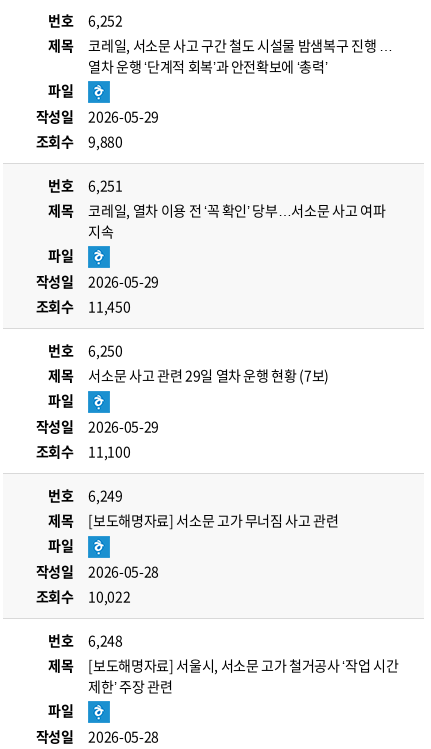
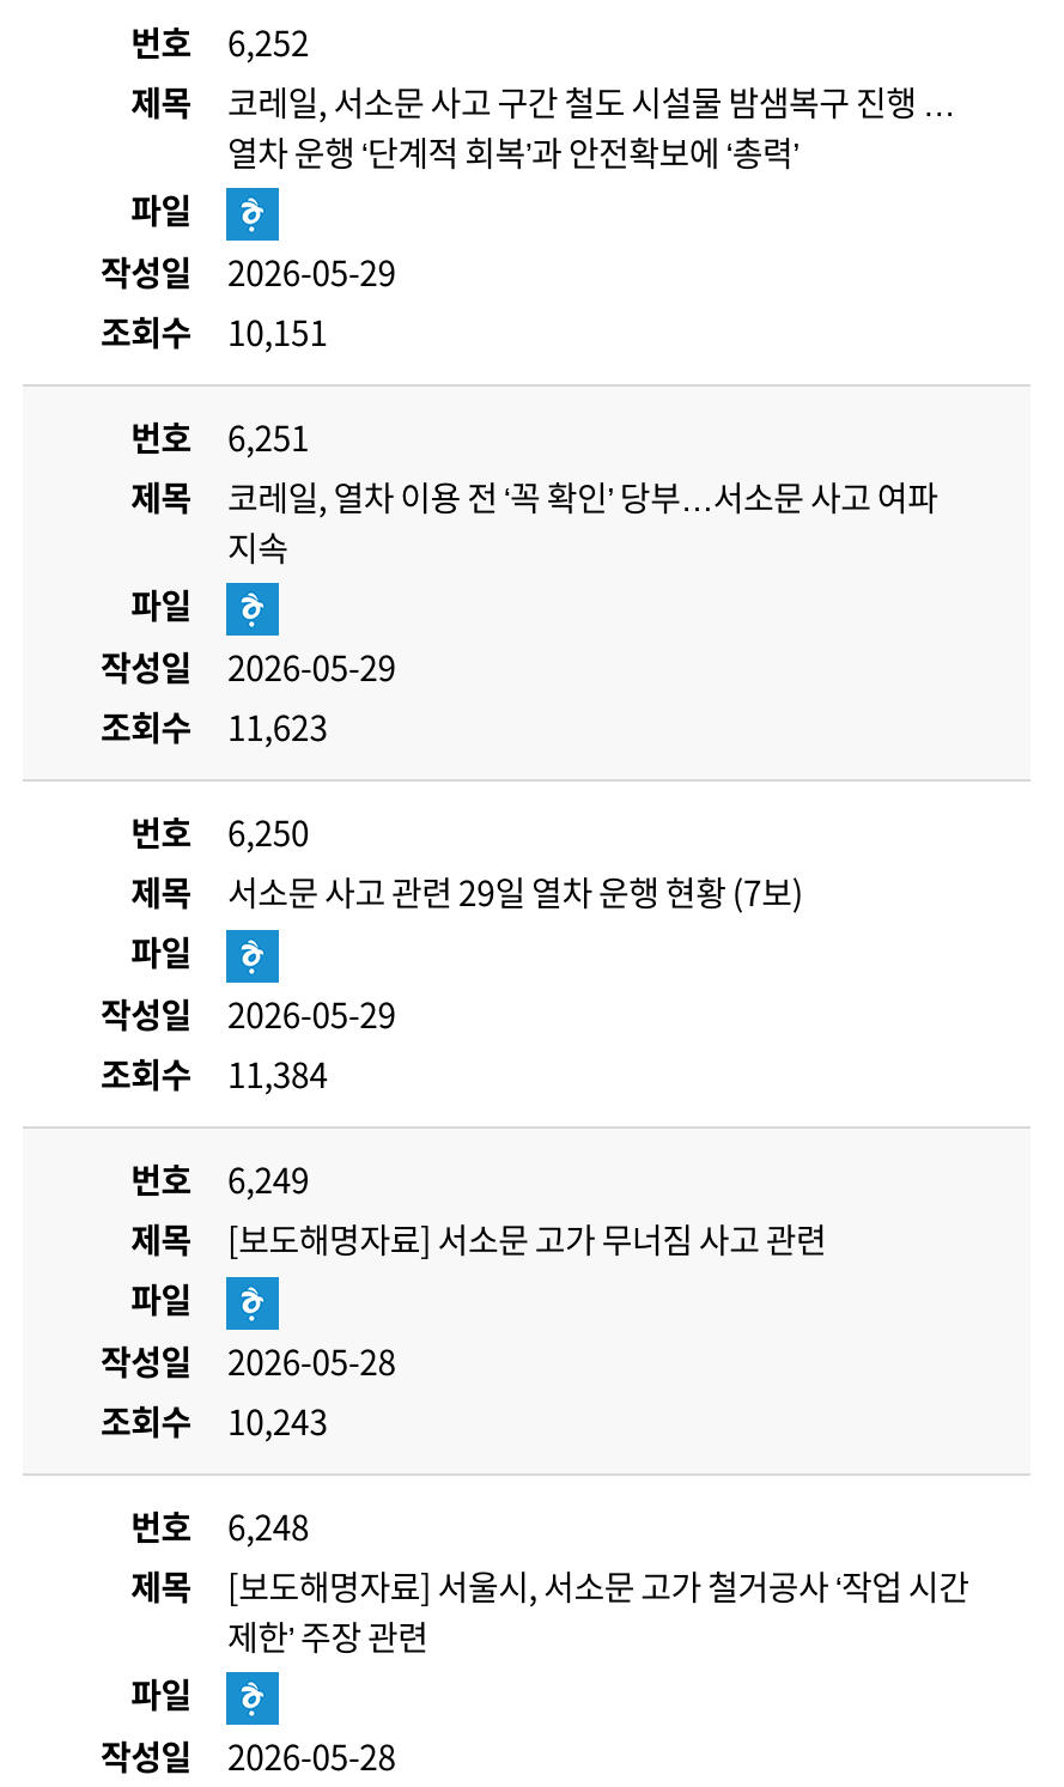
[35,131,123,151] 조회수 9,880 -> [101,308,327,355] 조회수 10,151
[35,296,130,316] 조회수 11,450 -> [101,703,327,750] 조회수 11,623
[35,441,130,461] 조회수 11,100 -> [101,1050,327,1098] 조회수 11,384
[35,586,130,606] 조회수 10,022 -> [101,1397,327,1445] 조회수 10,243

